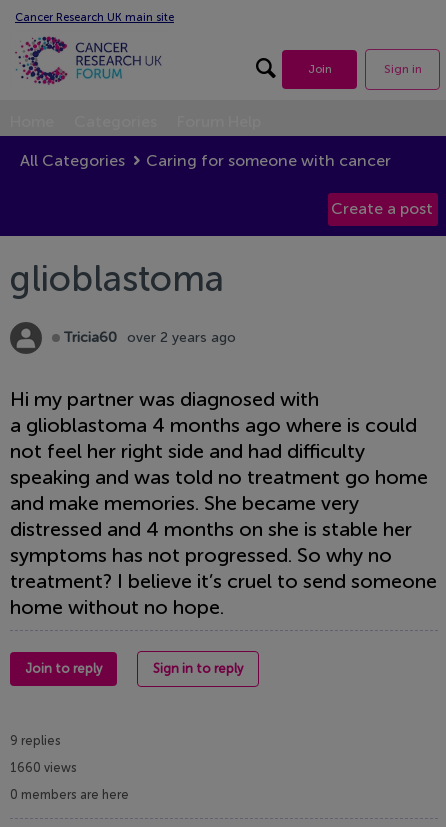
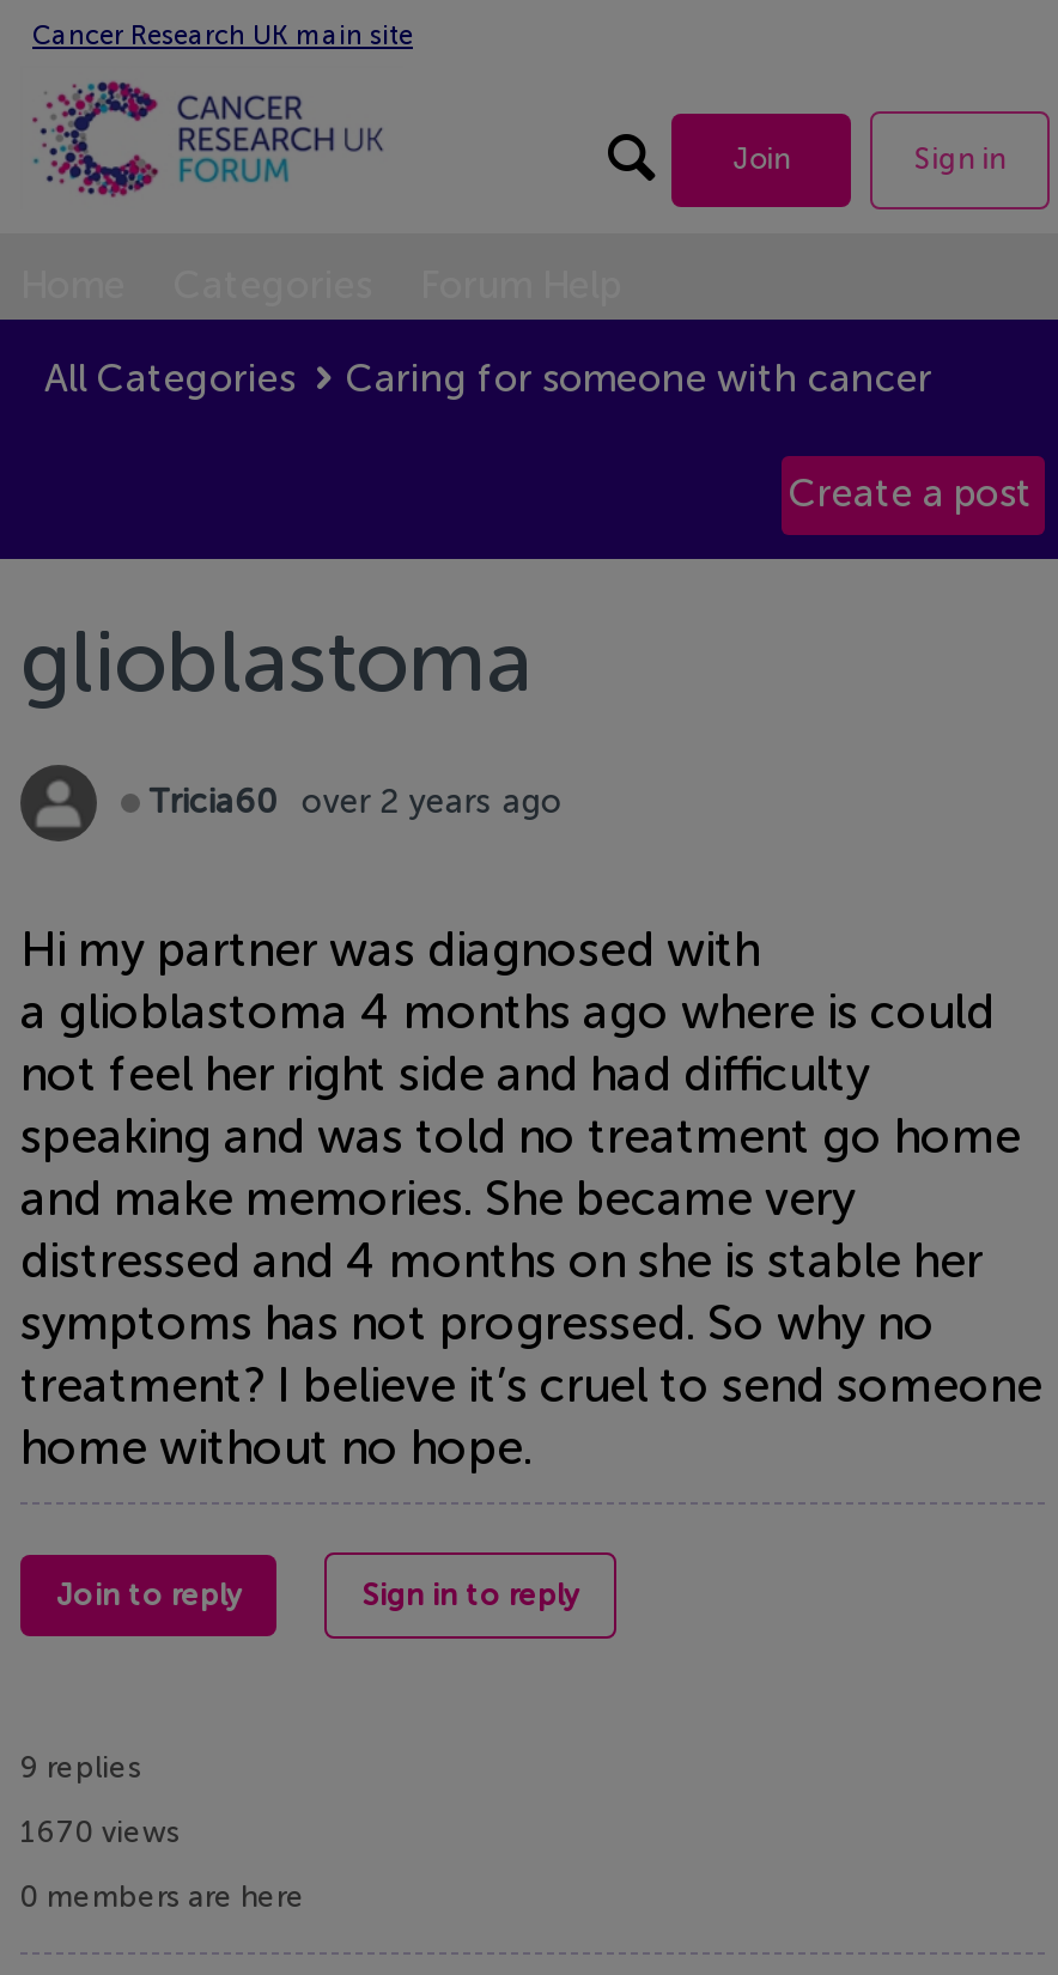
[10,760,77,775] 1660 views -> [20,1813,181,1849] 1670 views

